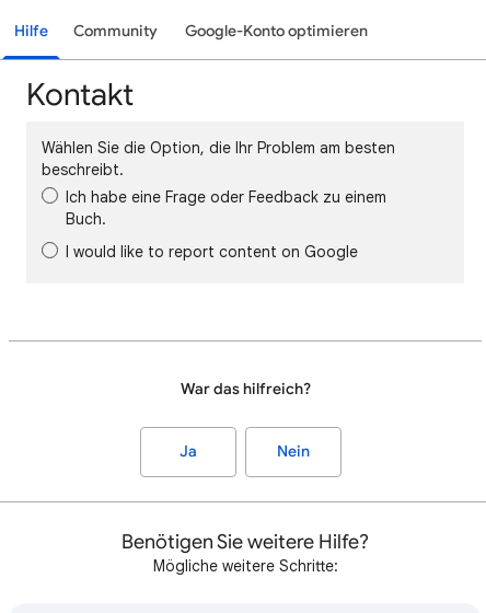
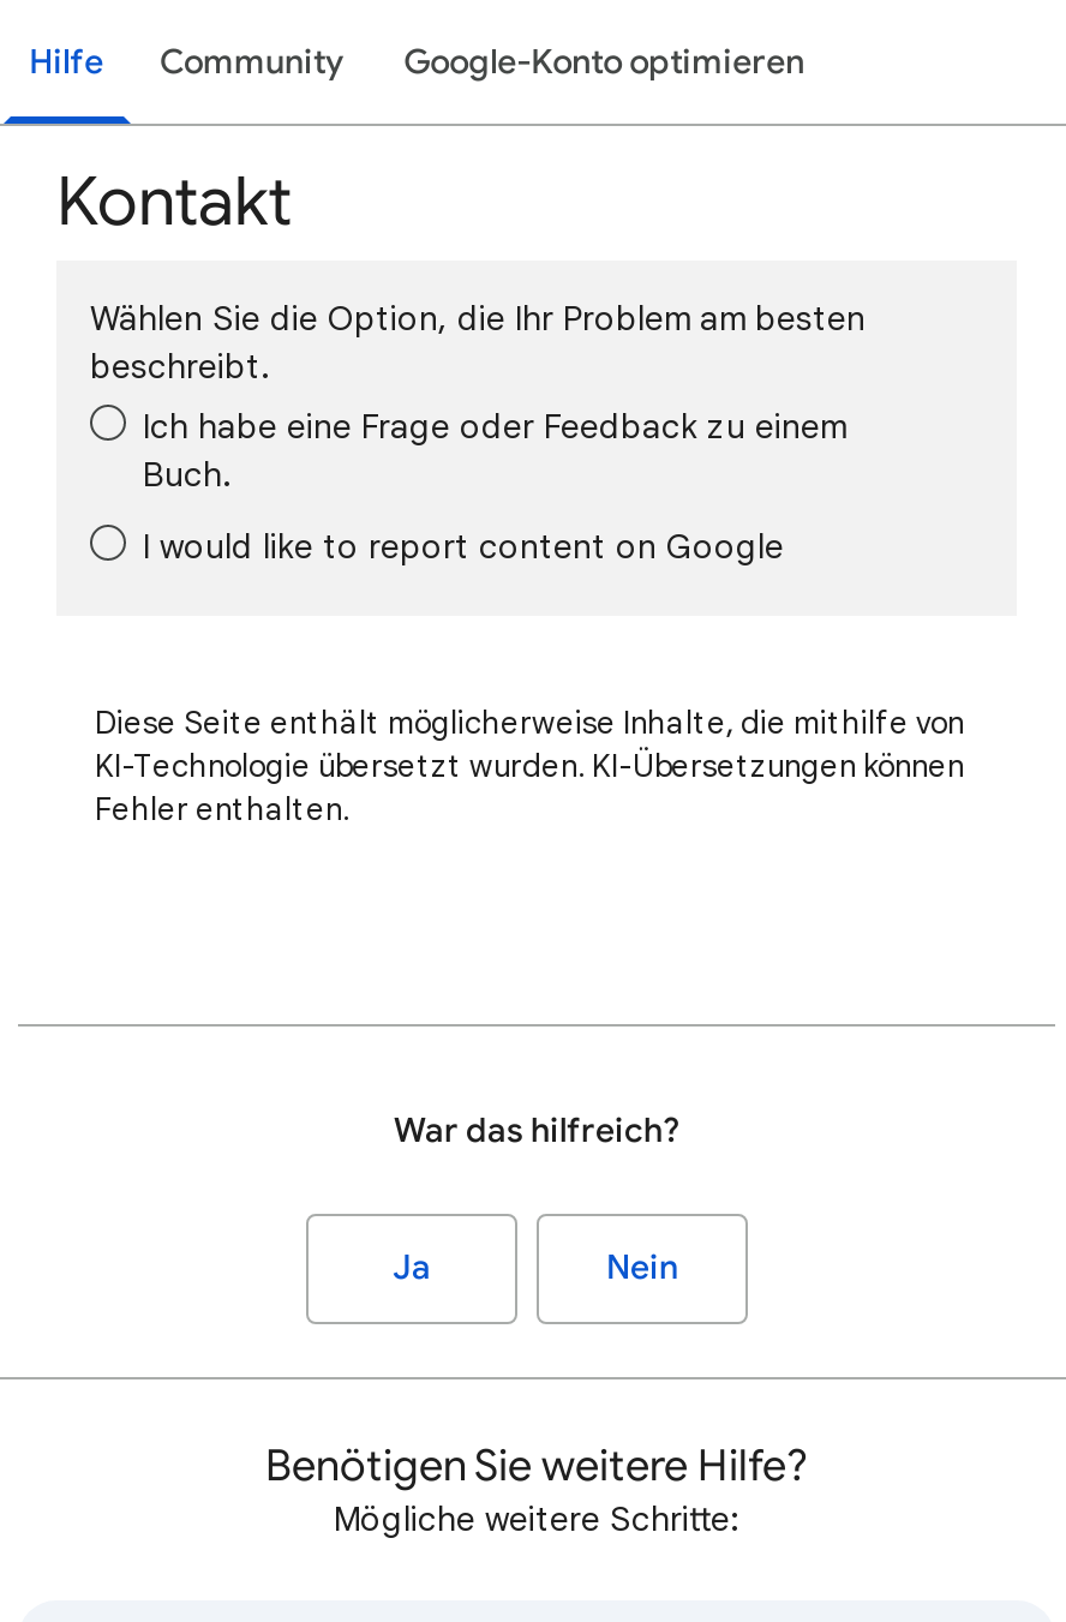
none -> [95,702,964,830] Diese Seite enthält möglicherweise Inhalte, die mithilfe von | KI-Technologie übersetzt wurden. KI-Übersetzungen können | Fehler enthalten.

